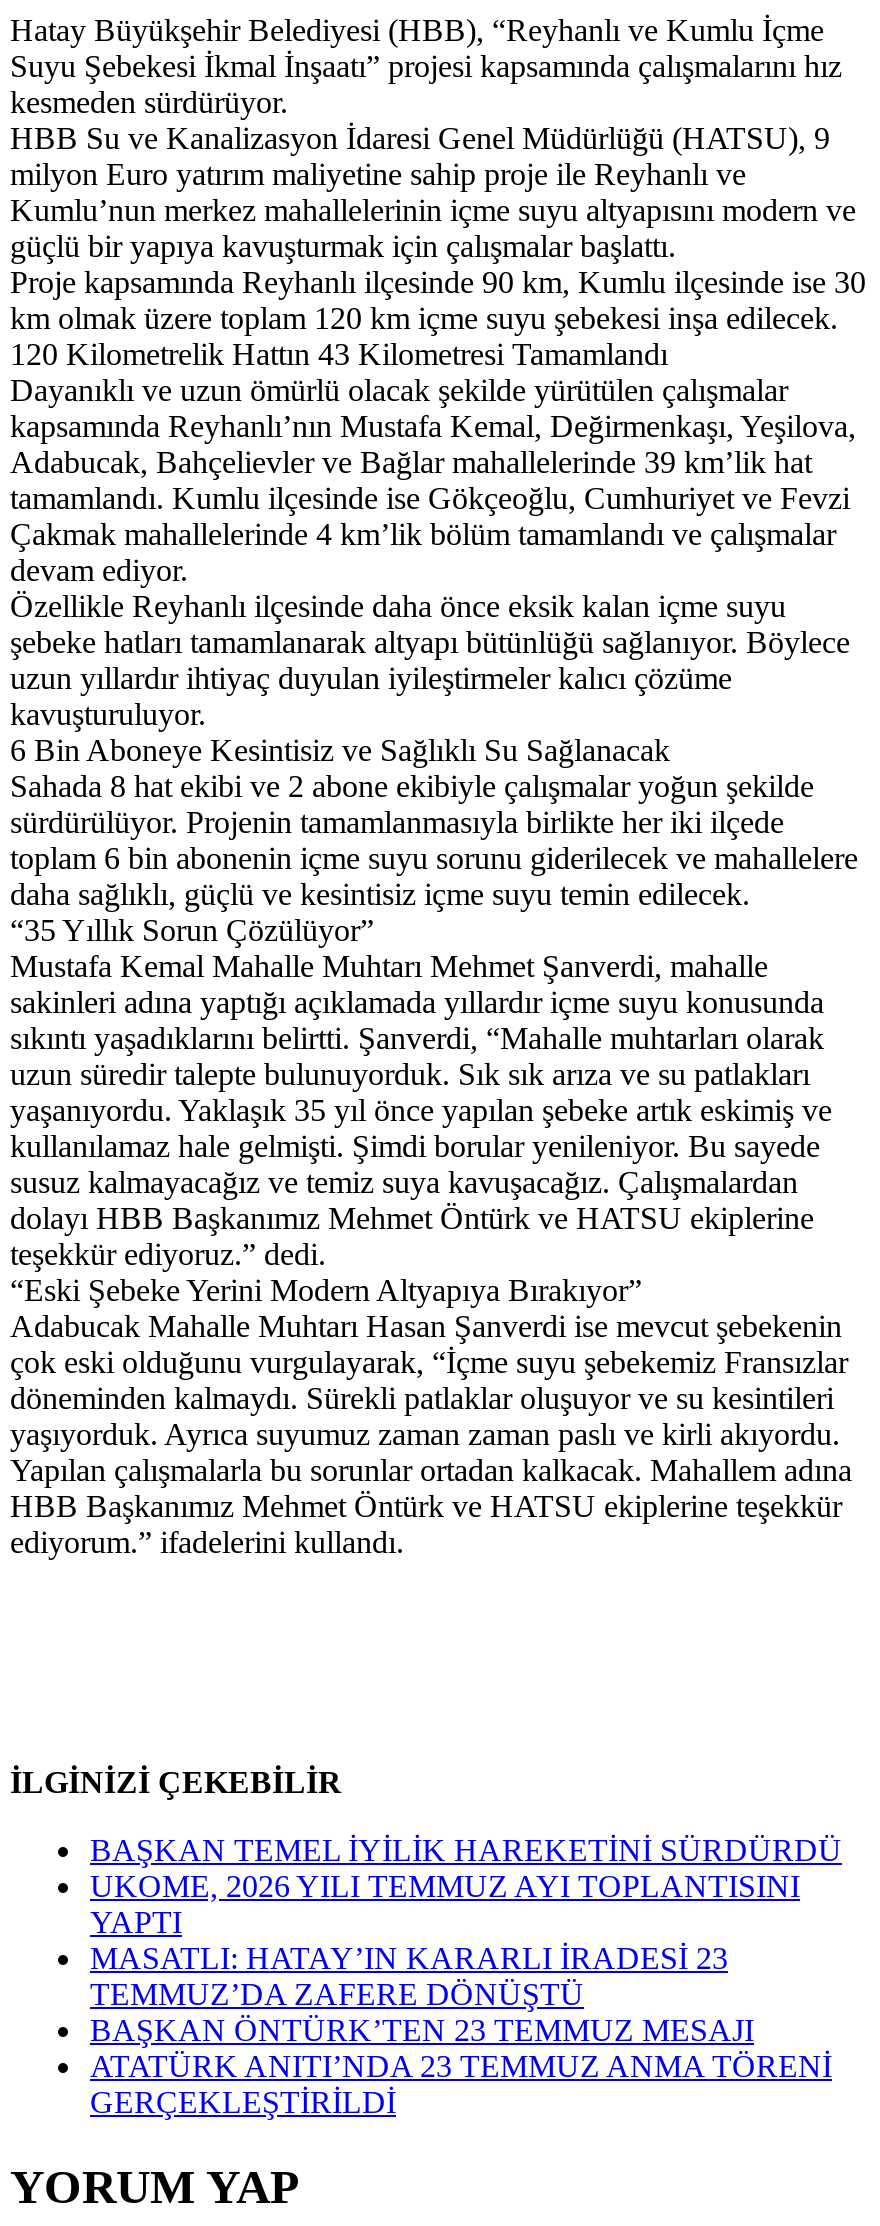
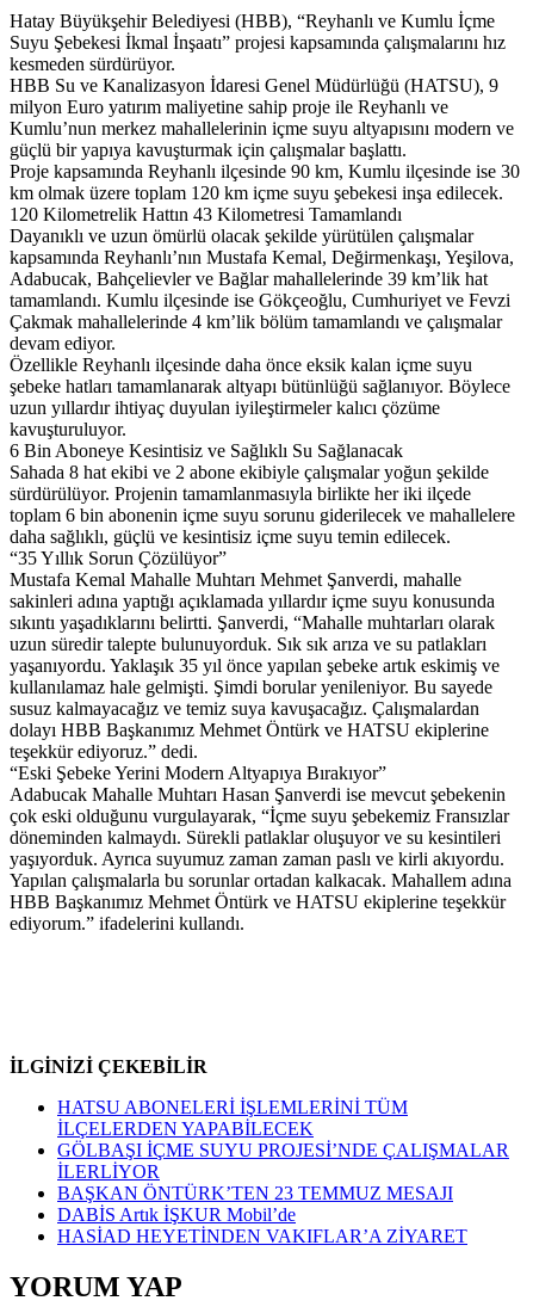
[90,1833,842,2011] BAŞKAN TEMEL İYİLİK HAREKETİNİ SÜRDÜRDÜ | UKOME, 2026 YILI TEMMUZ AYI TOPLANTISINI | YAPTI | MASATLI: HATAY’IN KARARLI İRADESİ 23 | TEMMUZ’DA ZAFERE DÖNÜŞTÜ -> [57,1097,509,1182] HATSU ABONELERİ İŞLEMLERİNİ TÜM | İLÇELERDEN YAPABİLECEK | GÖLBAŞI İÇME SUYU PROJESİ’NDE ÇALIŞMALAR | İLERLİYOR
[90,2049,832,2119] ATATÜRK ANITI’NDA 23 TEMMUZ ANMA TÖRENİ | GERÇEKLEŞTİRİLDİ -> [57,1204,467,1246] DABİS Artık İŞKUR Mobil’de | HASİAD HEYETİNDEN VAKIFLAR’A ZİYARET

